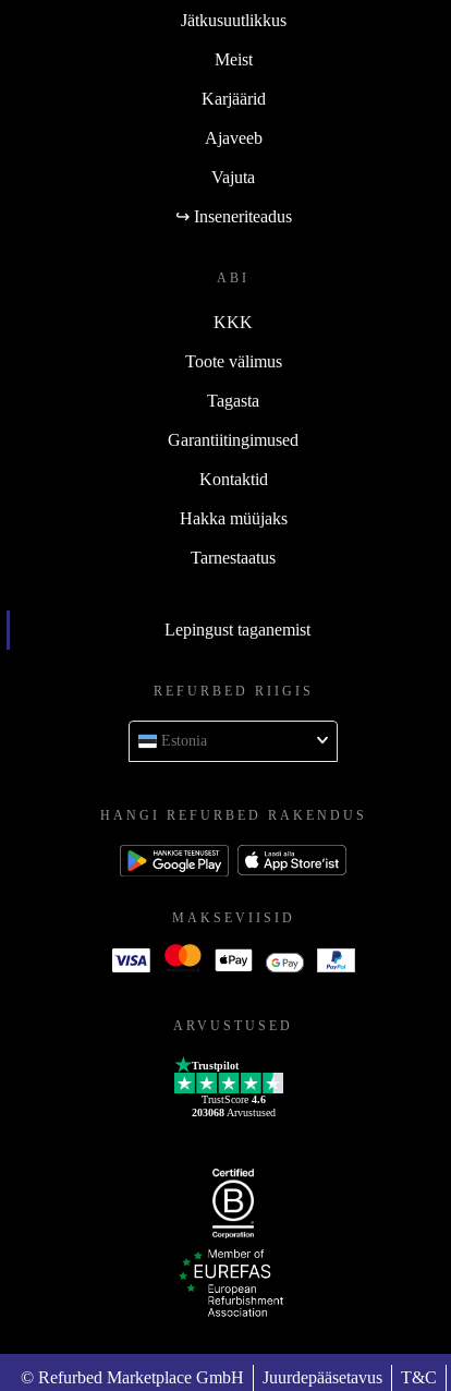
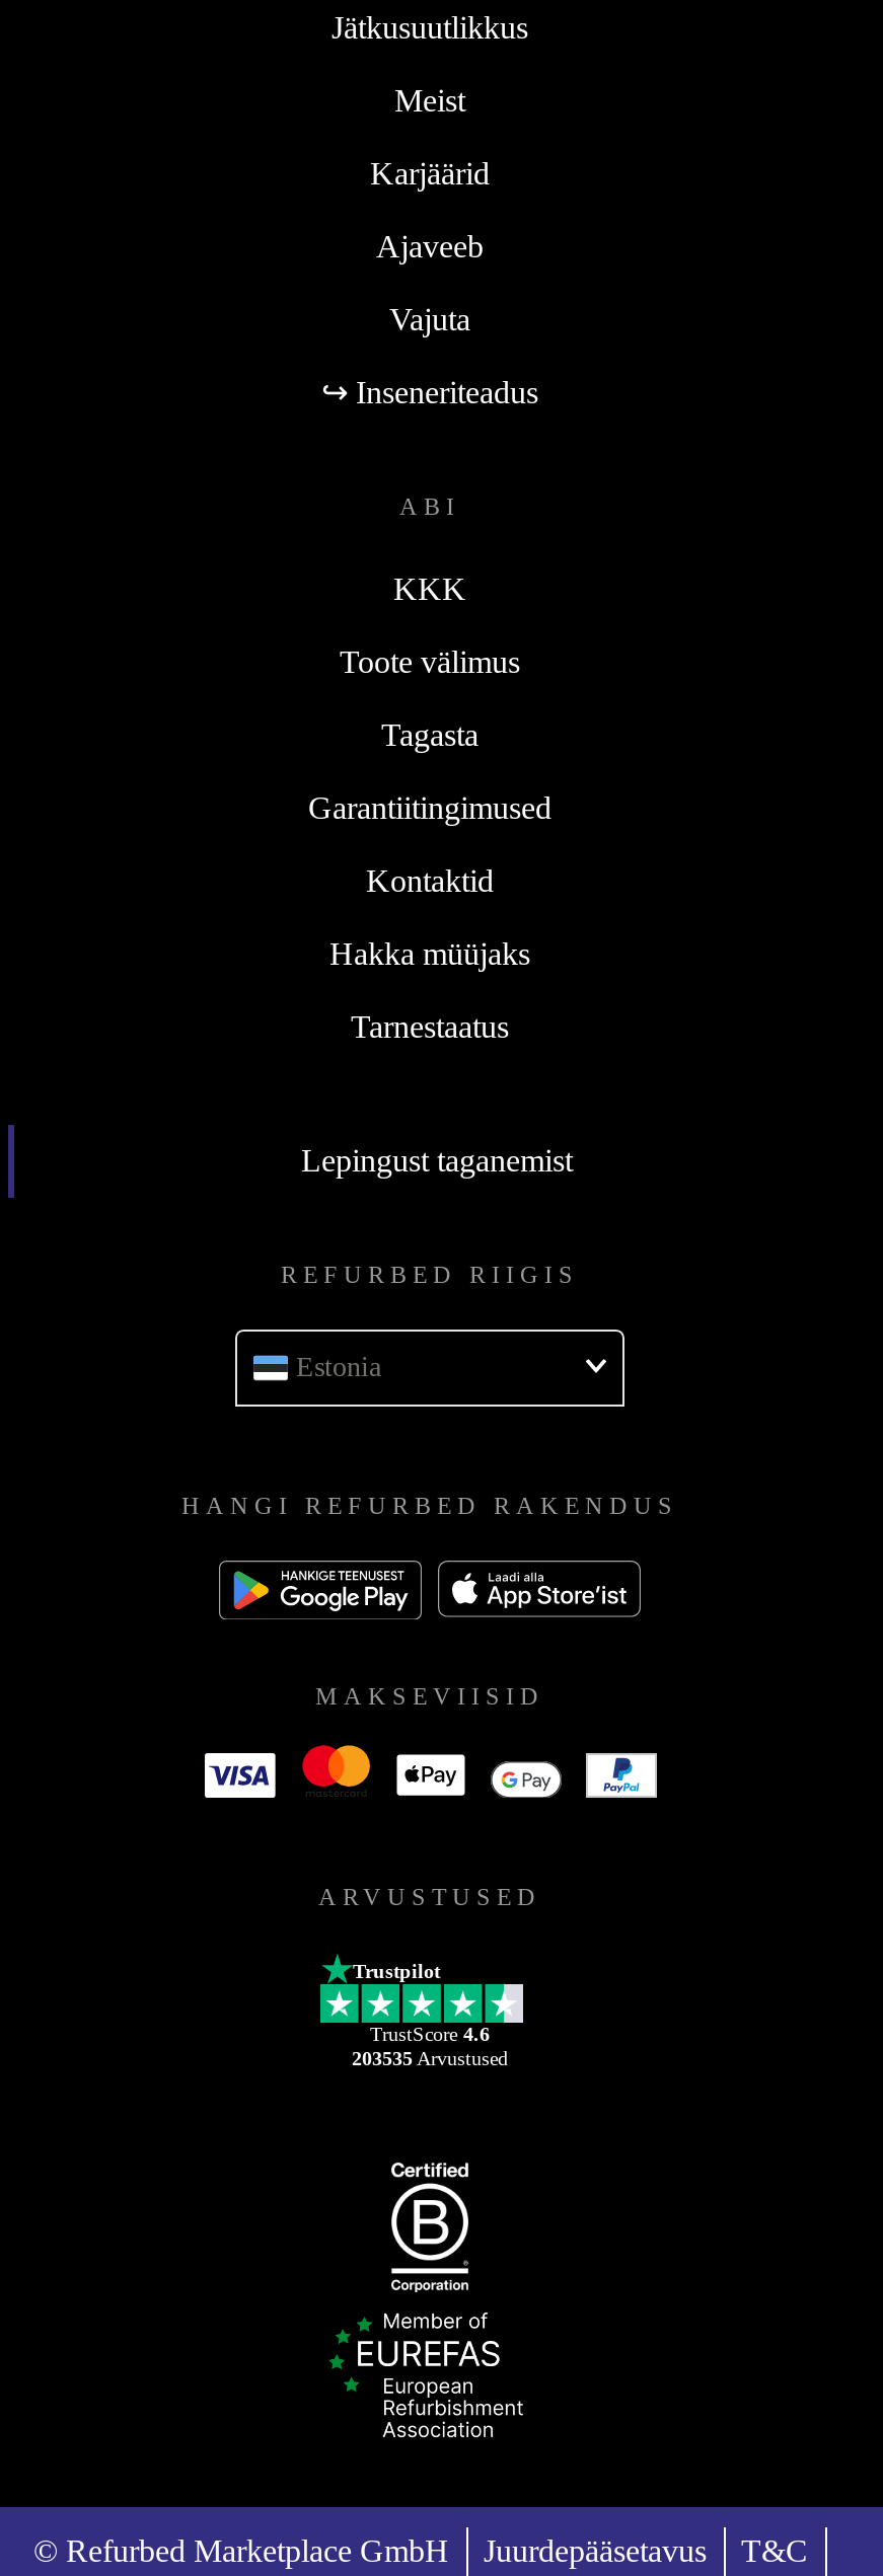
[191,1107,275,1119] 203068 Arvustused -> [352,2047,508,2070] 203535 Arvustused

